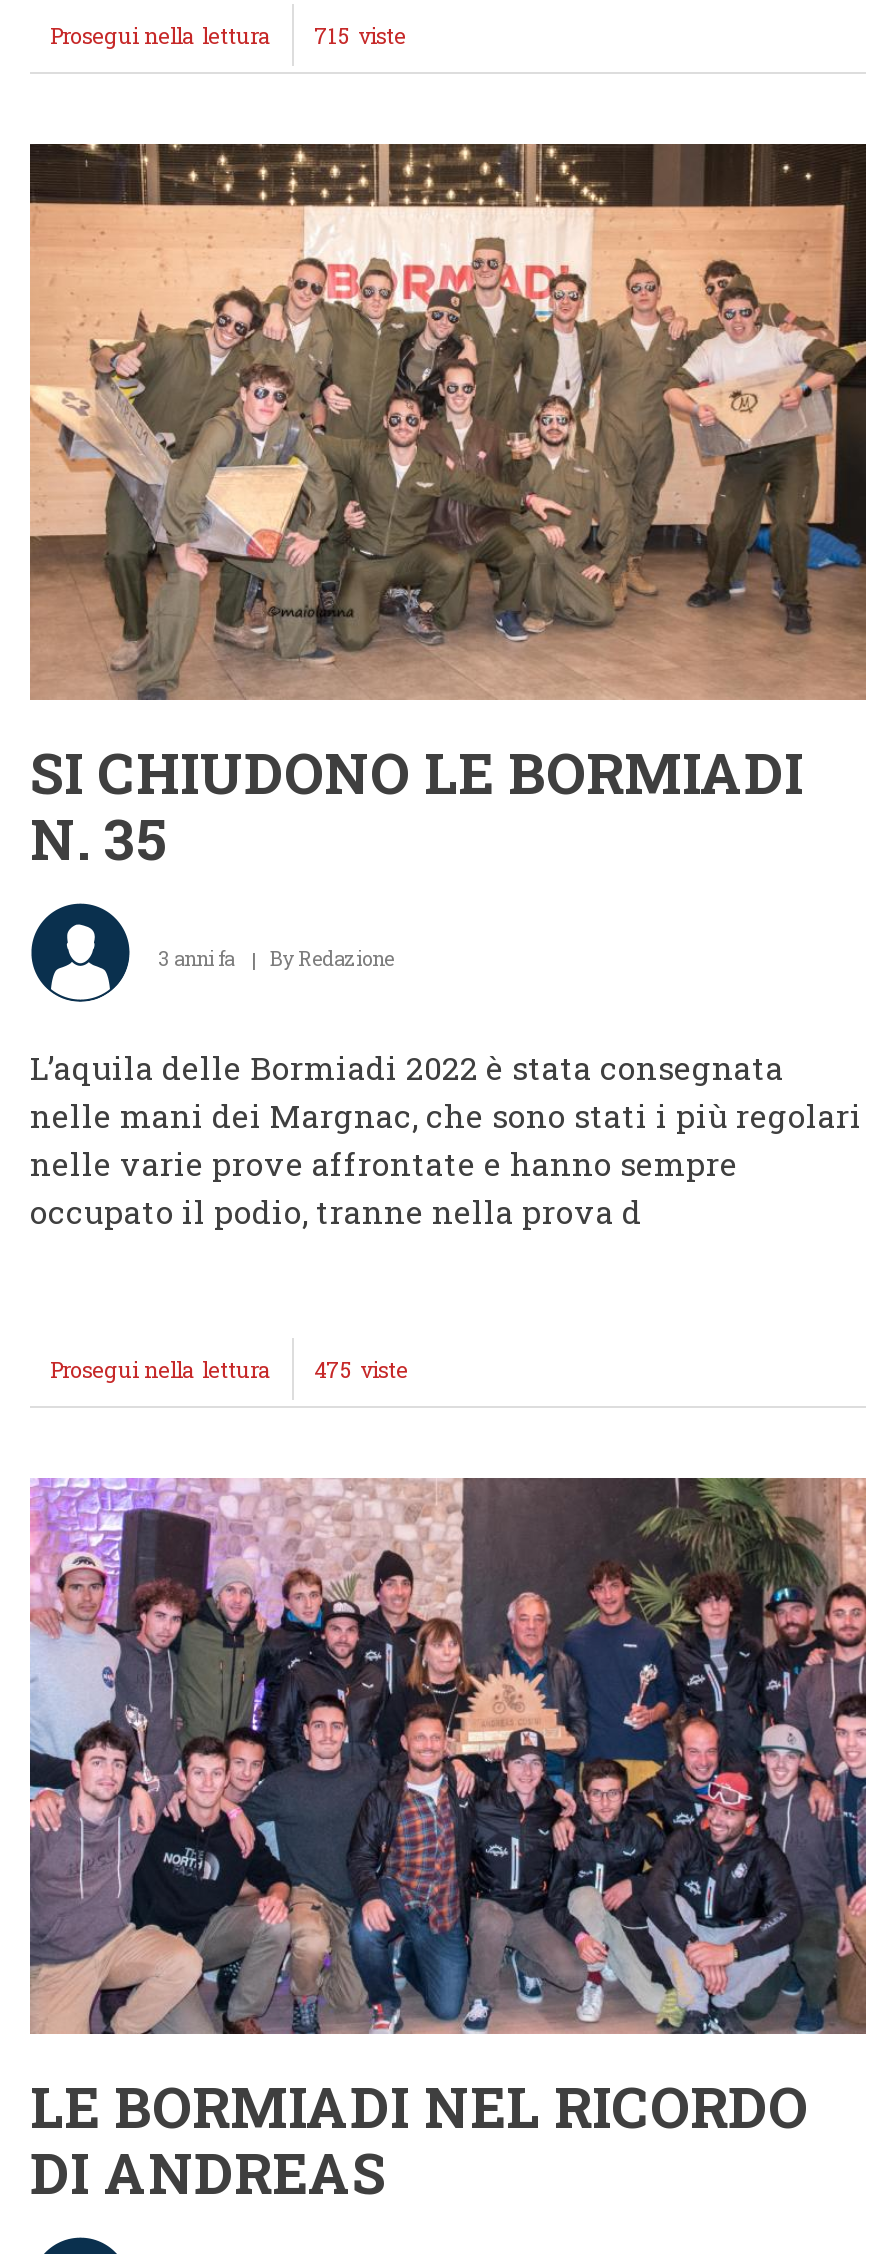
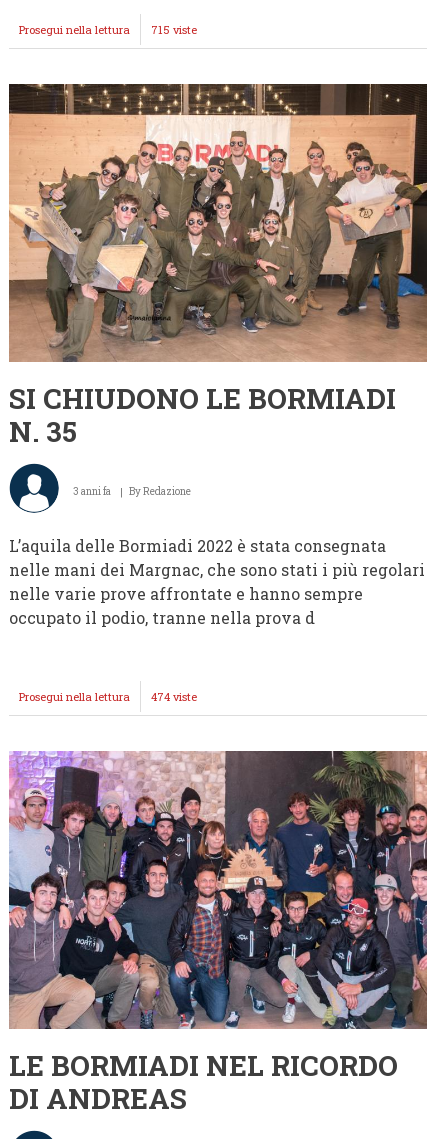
[314,1354,408,1384] 475 viste -> [151,689,197,704] 474 viste

